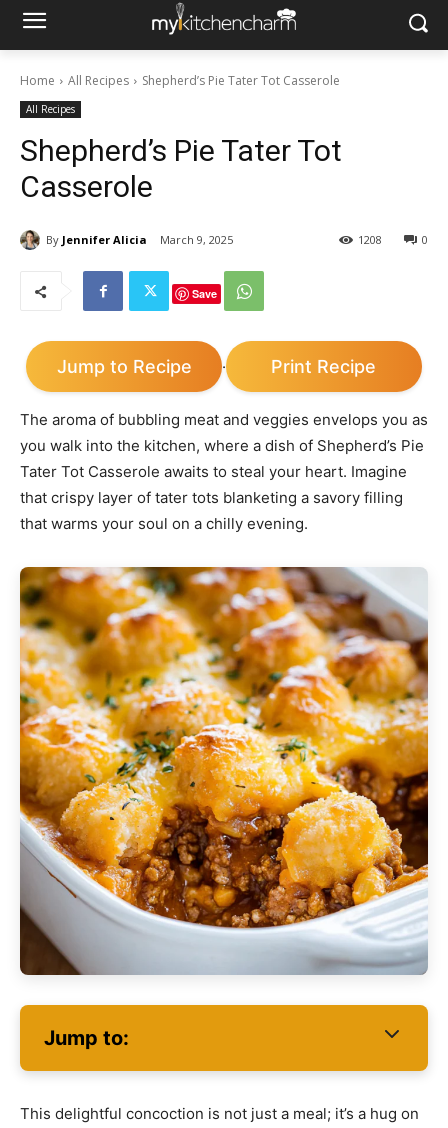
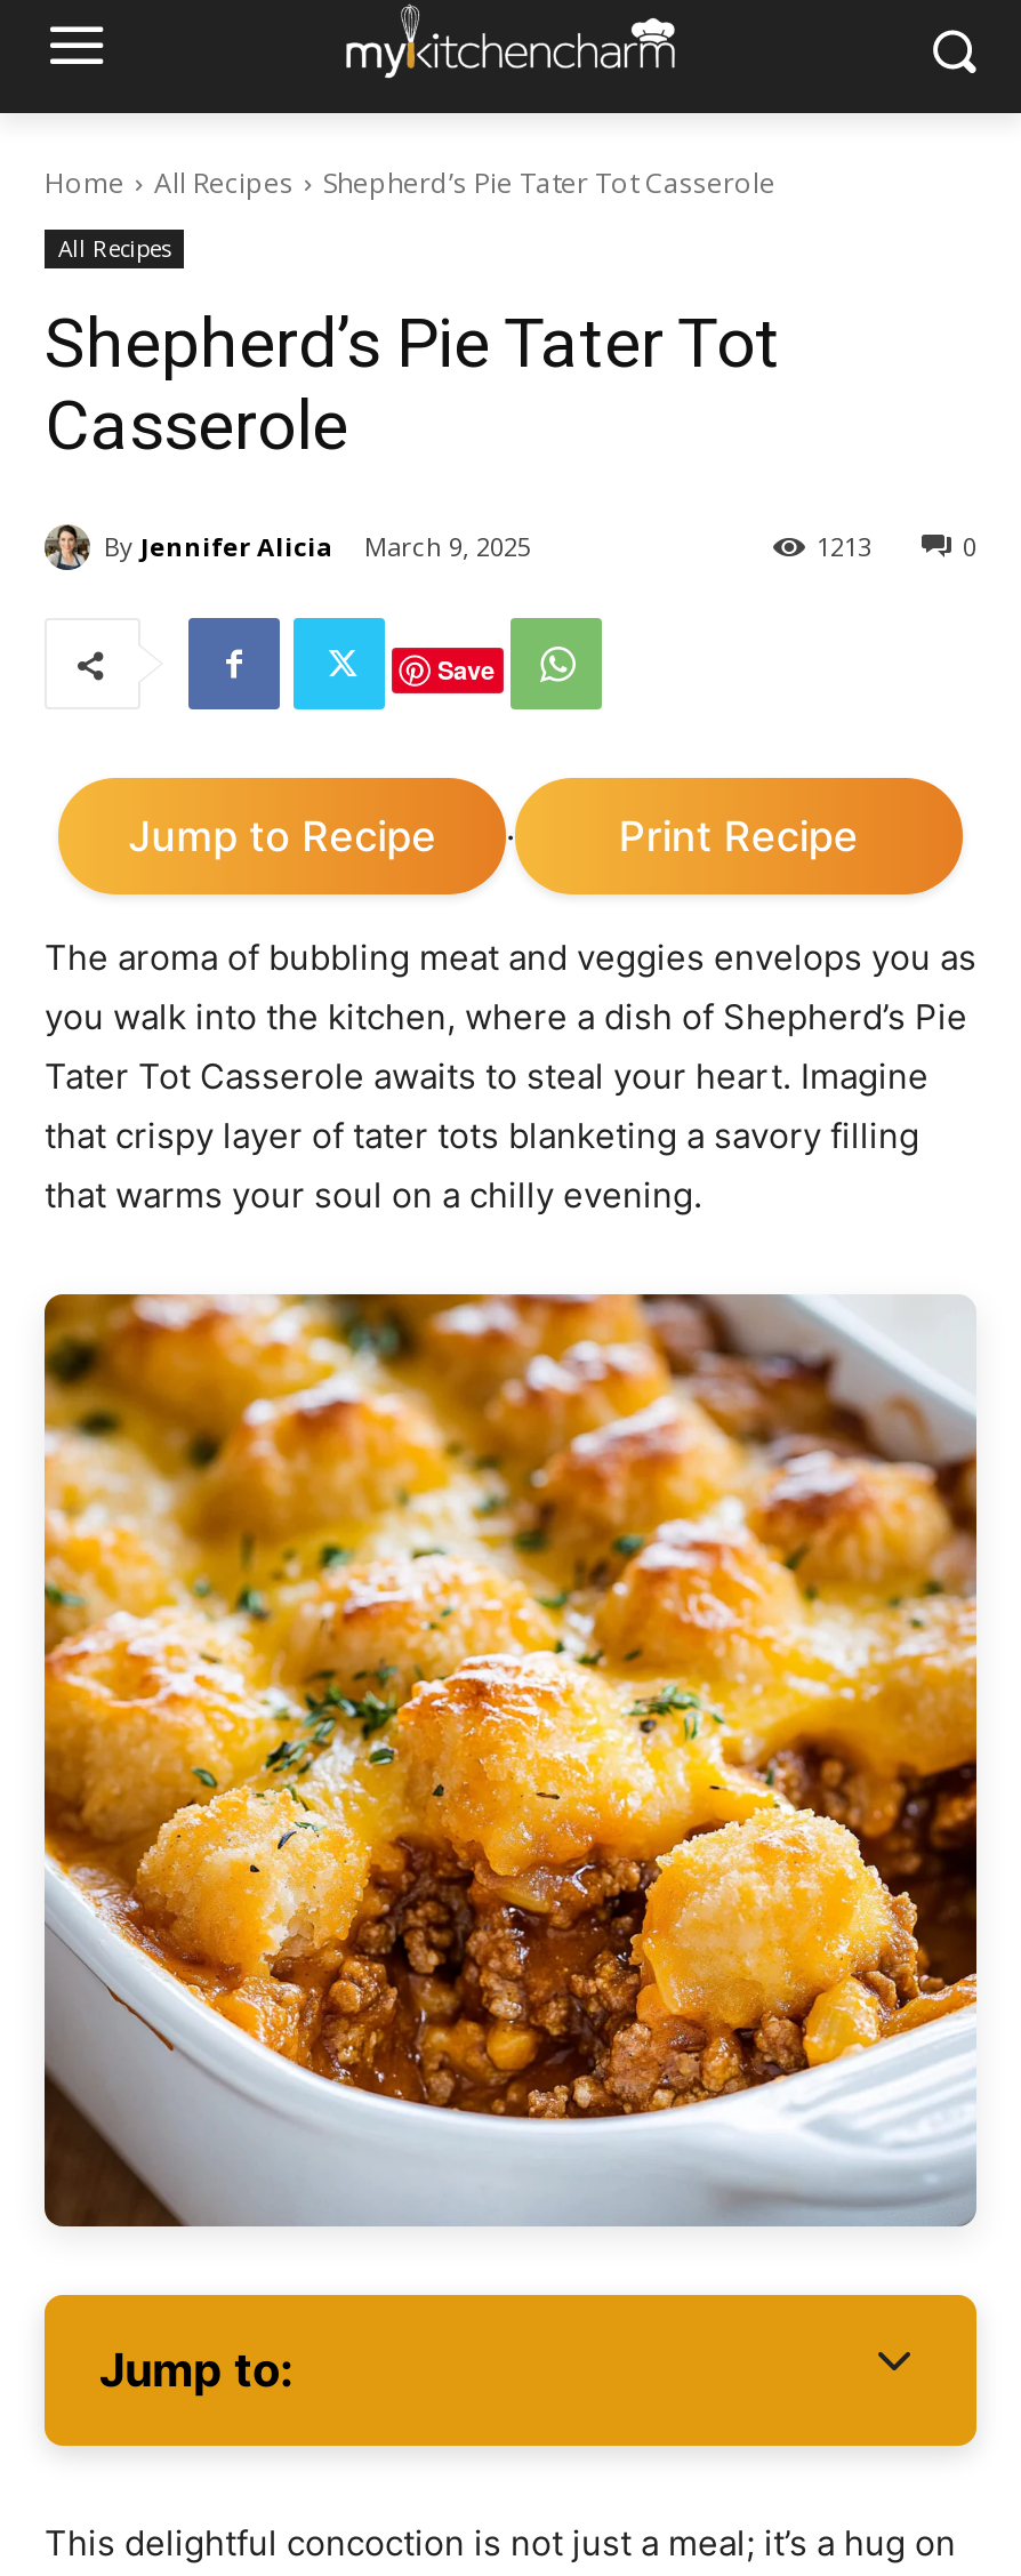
[358,232,382,247] 1208 -> [817,529,871,563] 1213

